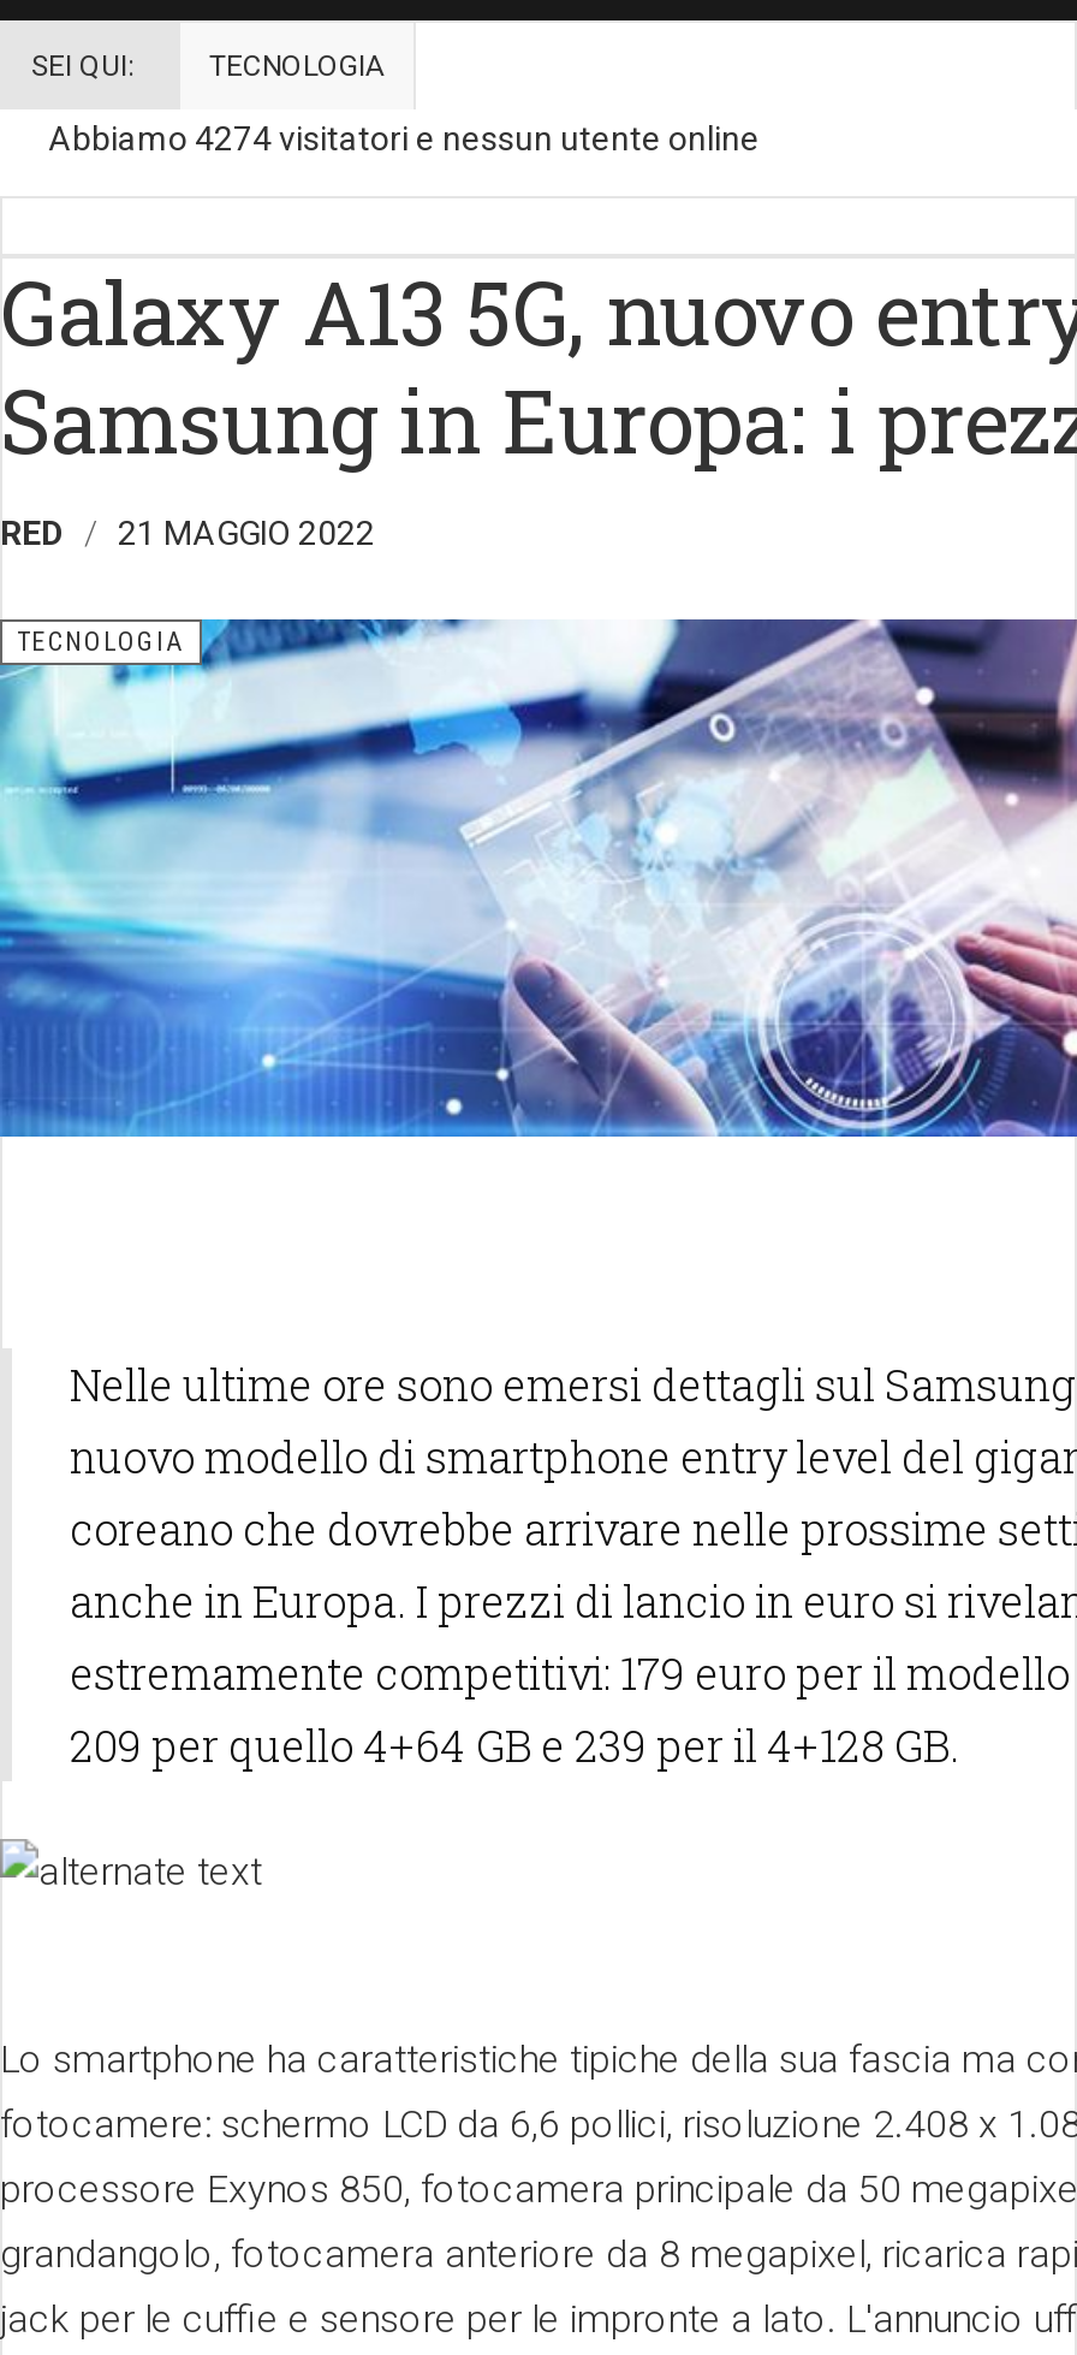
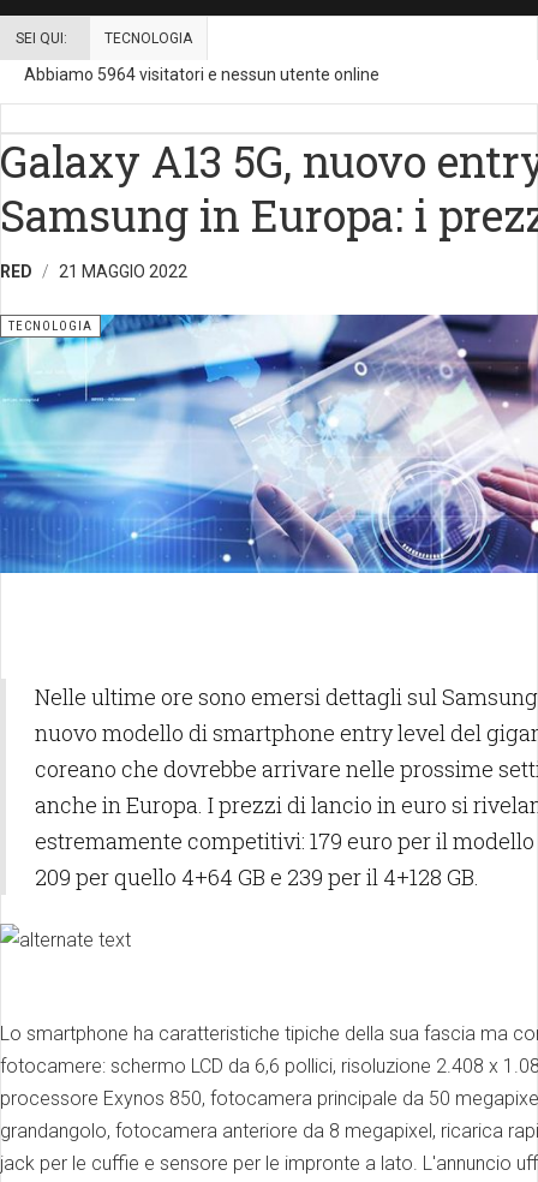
[48,120,760,158] Abbiamo 4274 visitatori e nessun utente online -> [24,65,379,84] Abbiamo 5964 visitatori e nessun utente online

